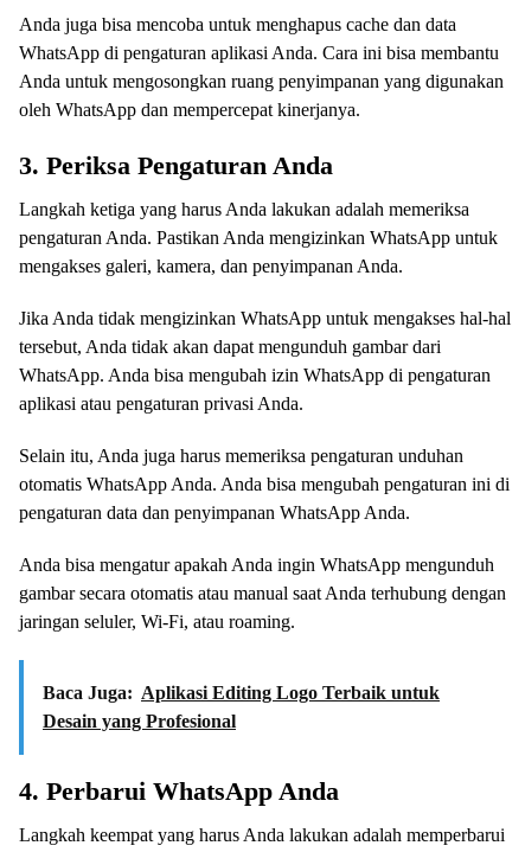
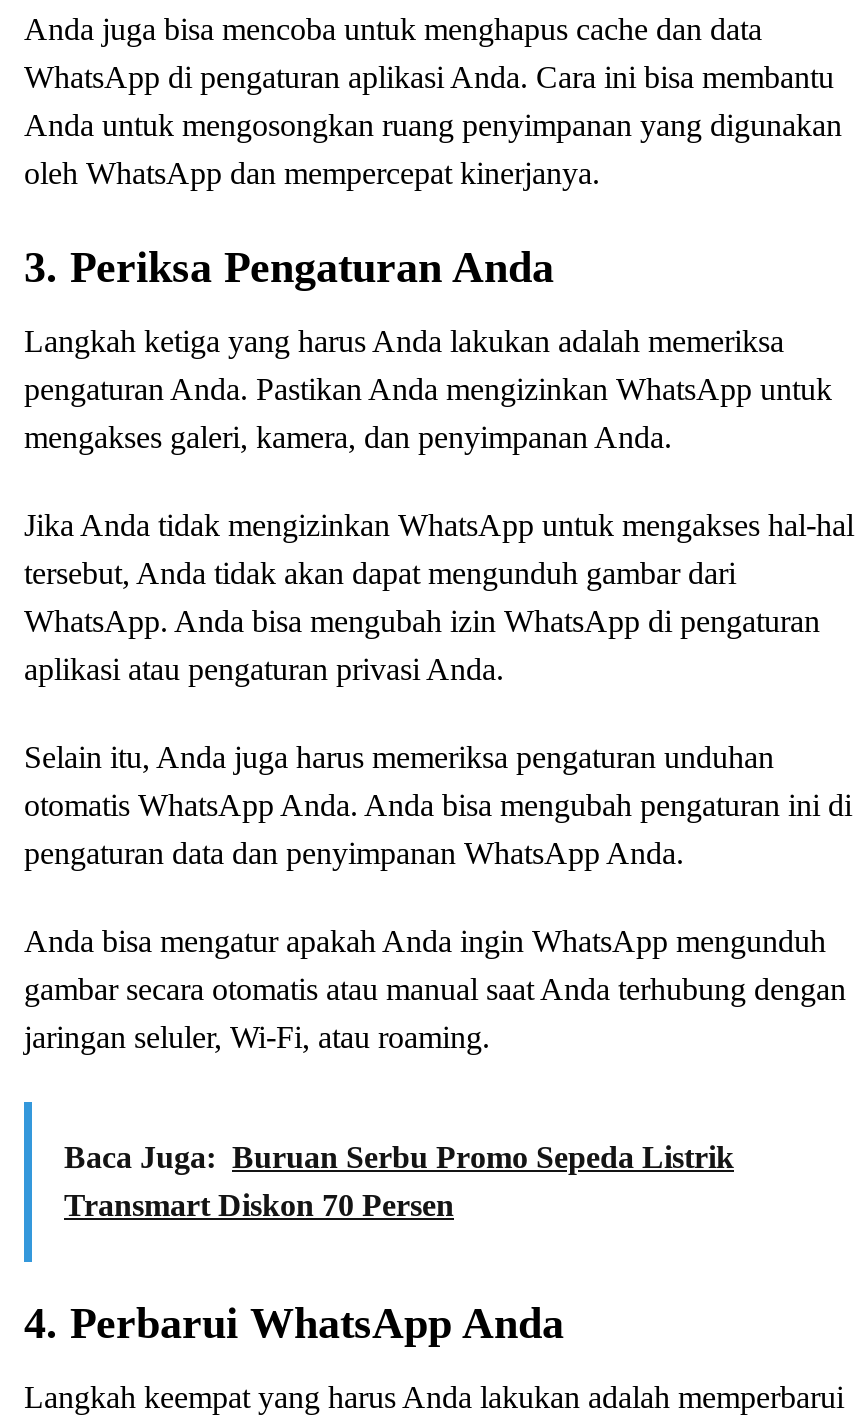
[43,683,440,731] Baca Juga: Aplikasi Editing Logo Terbaik untuk | Desain yang Profesional -> [64,1140,734,1222] Baca Juga: Buruan Serbu Promo Sepeda Listrik | Transmart Diskon 70 Persen

